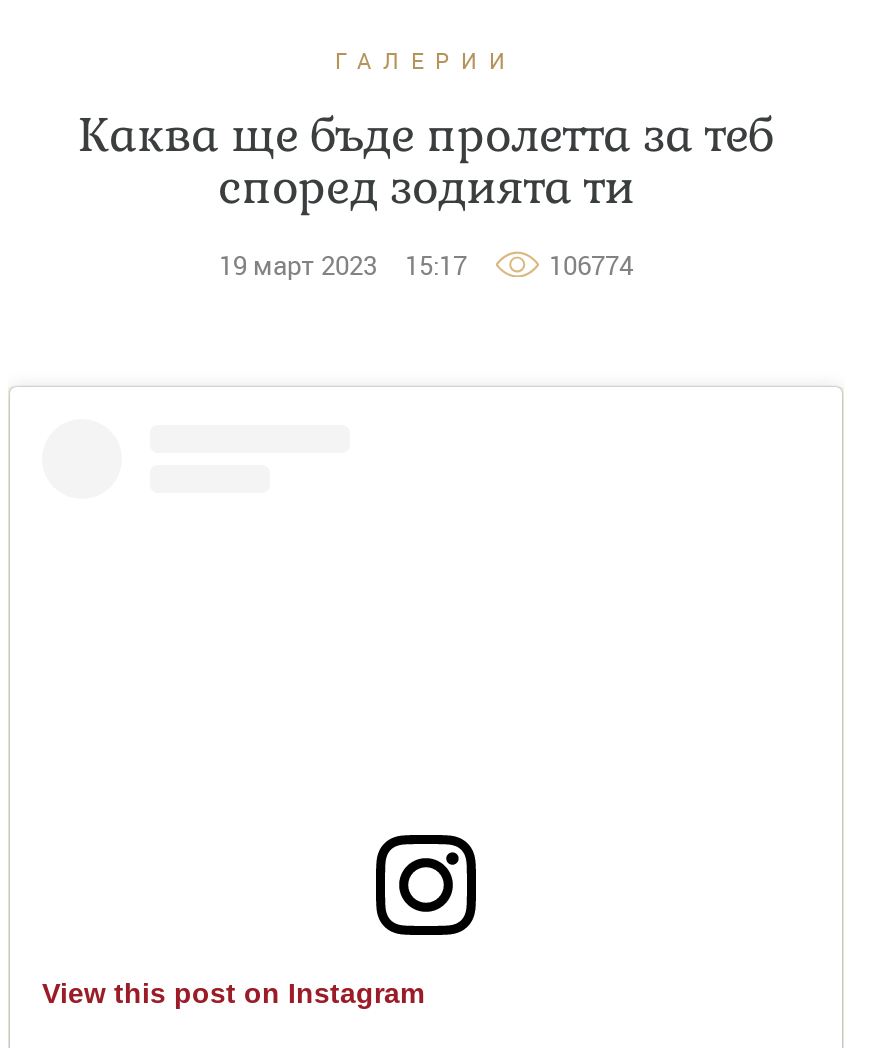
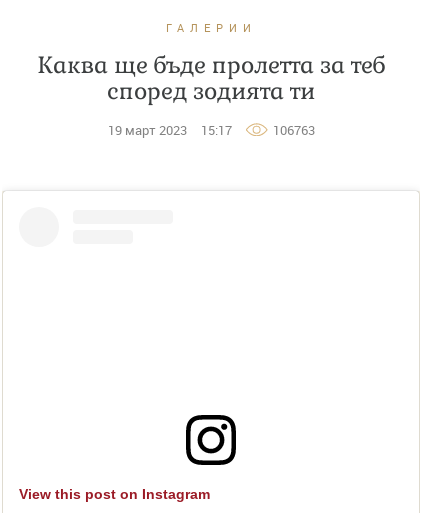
[549,247,633,283] 106774 -> [272,121,314,139] 106763

